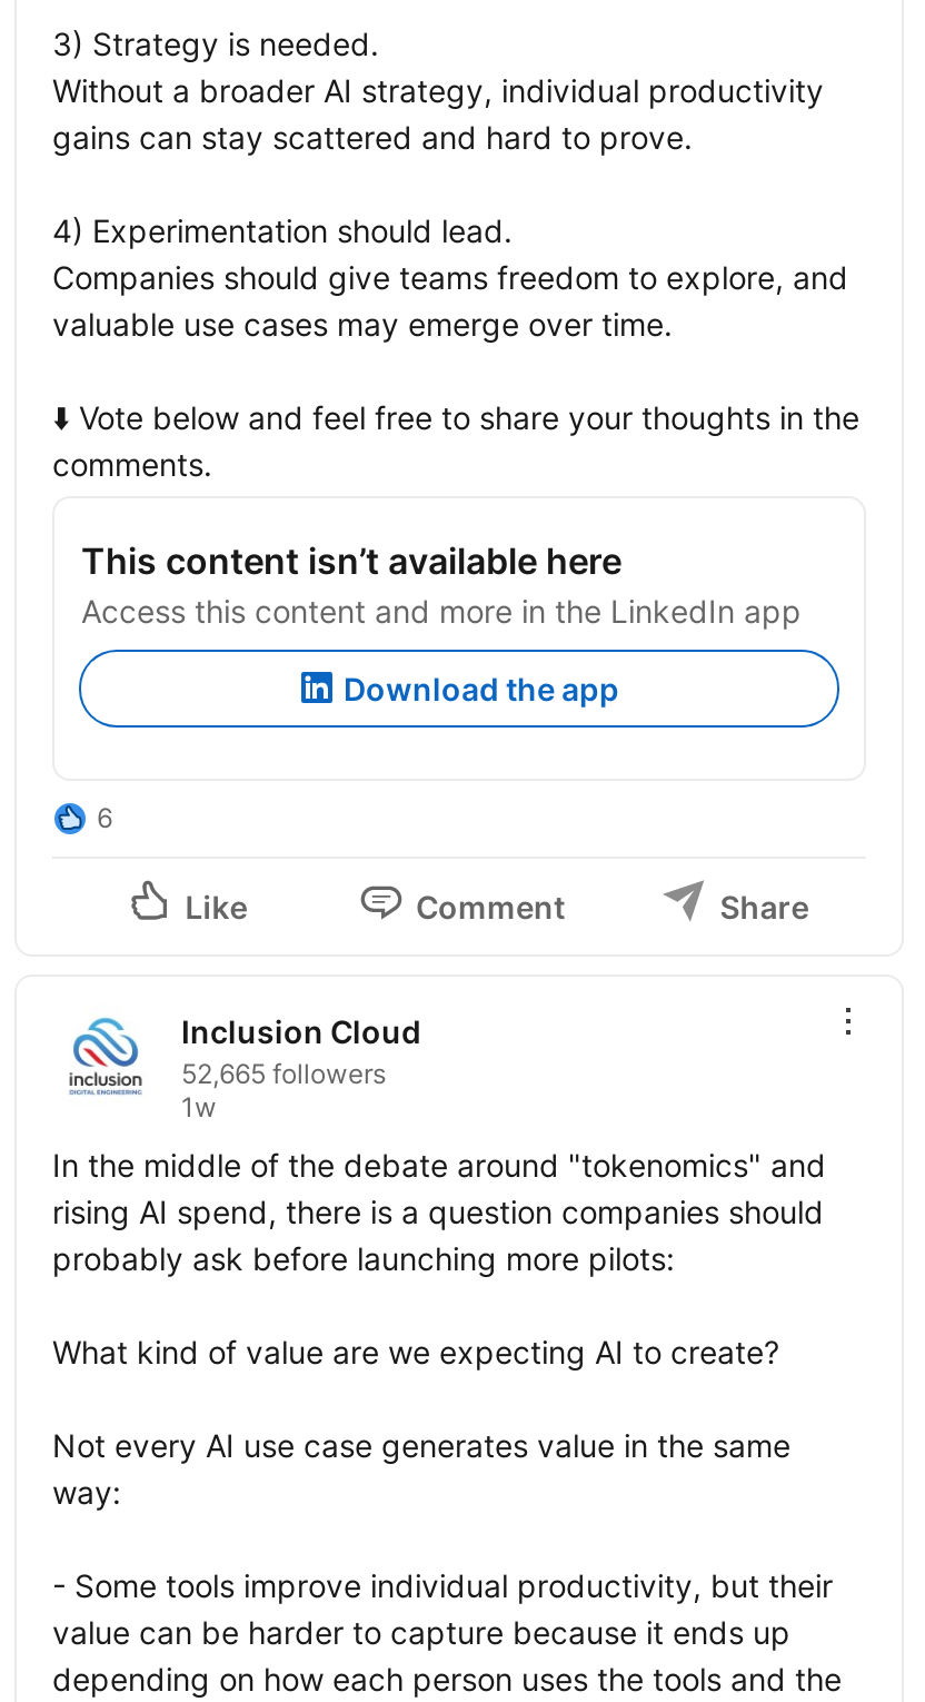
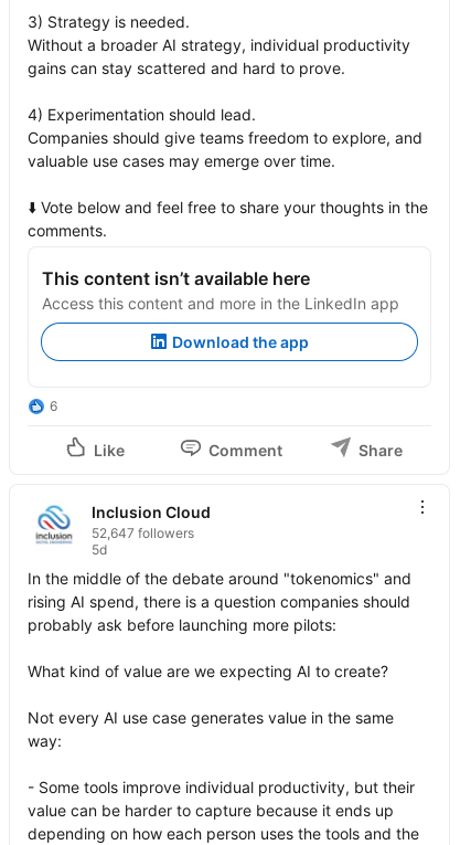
[181,1056,386,1123] 52,665 followers | 1w -> [92,524,194,557] 52,647 followers | 5d

